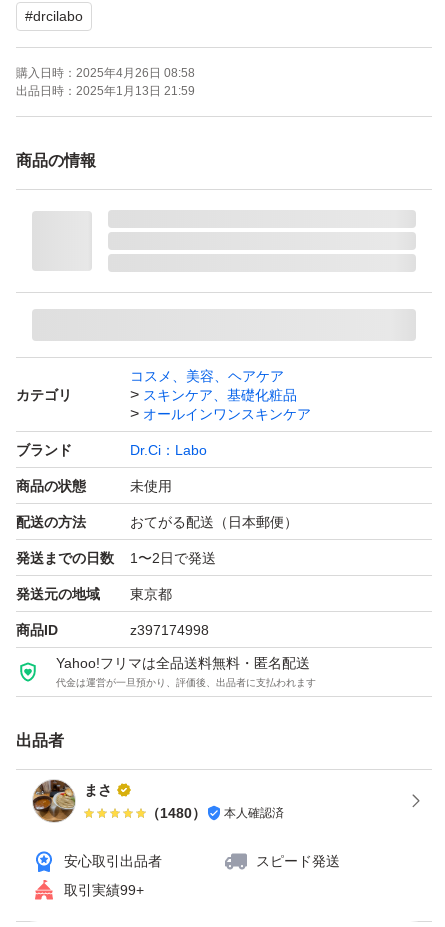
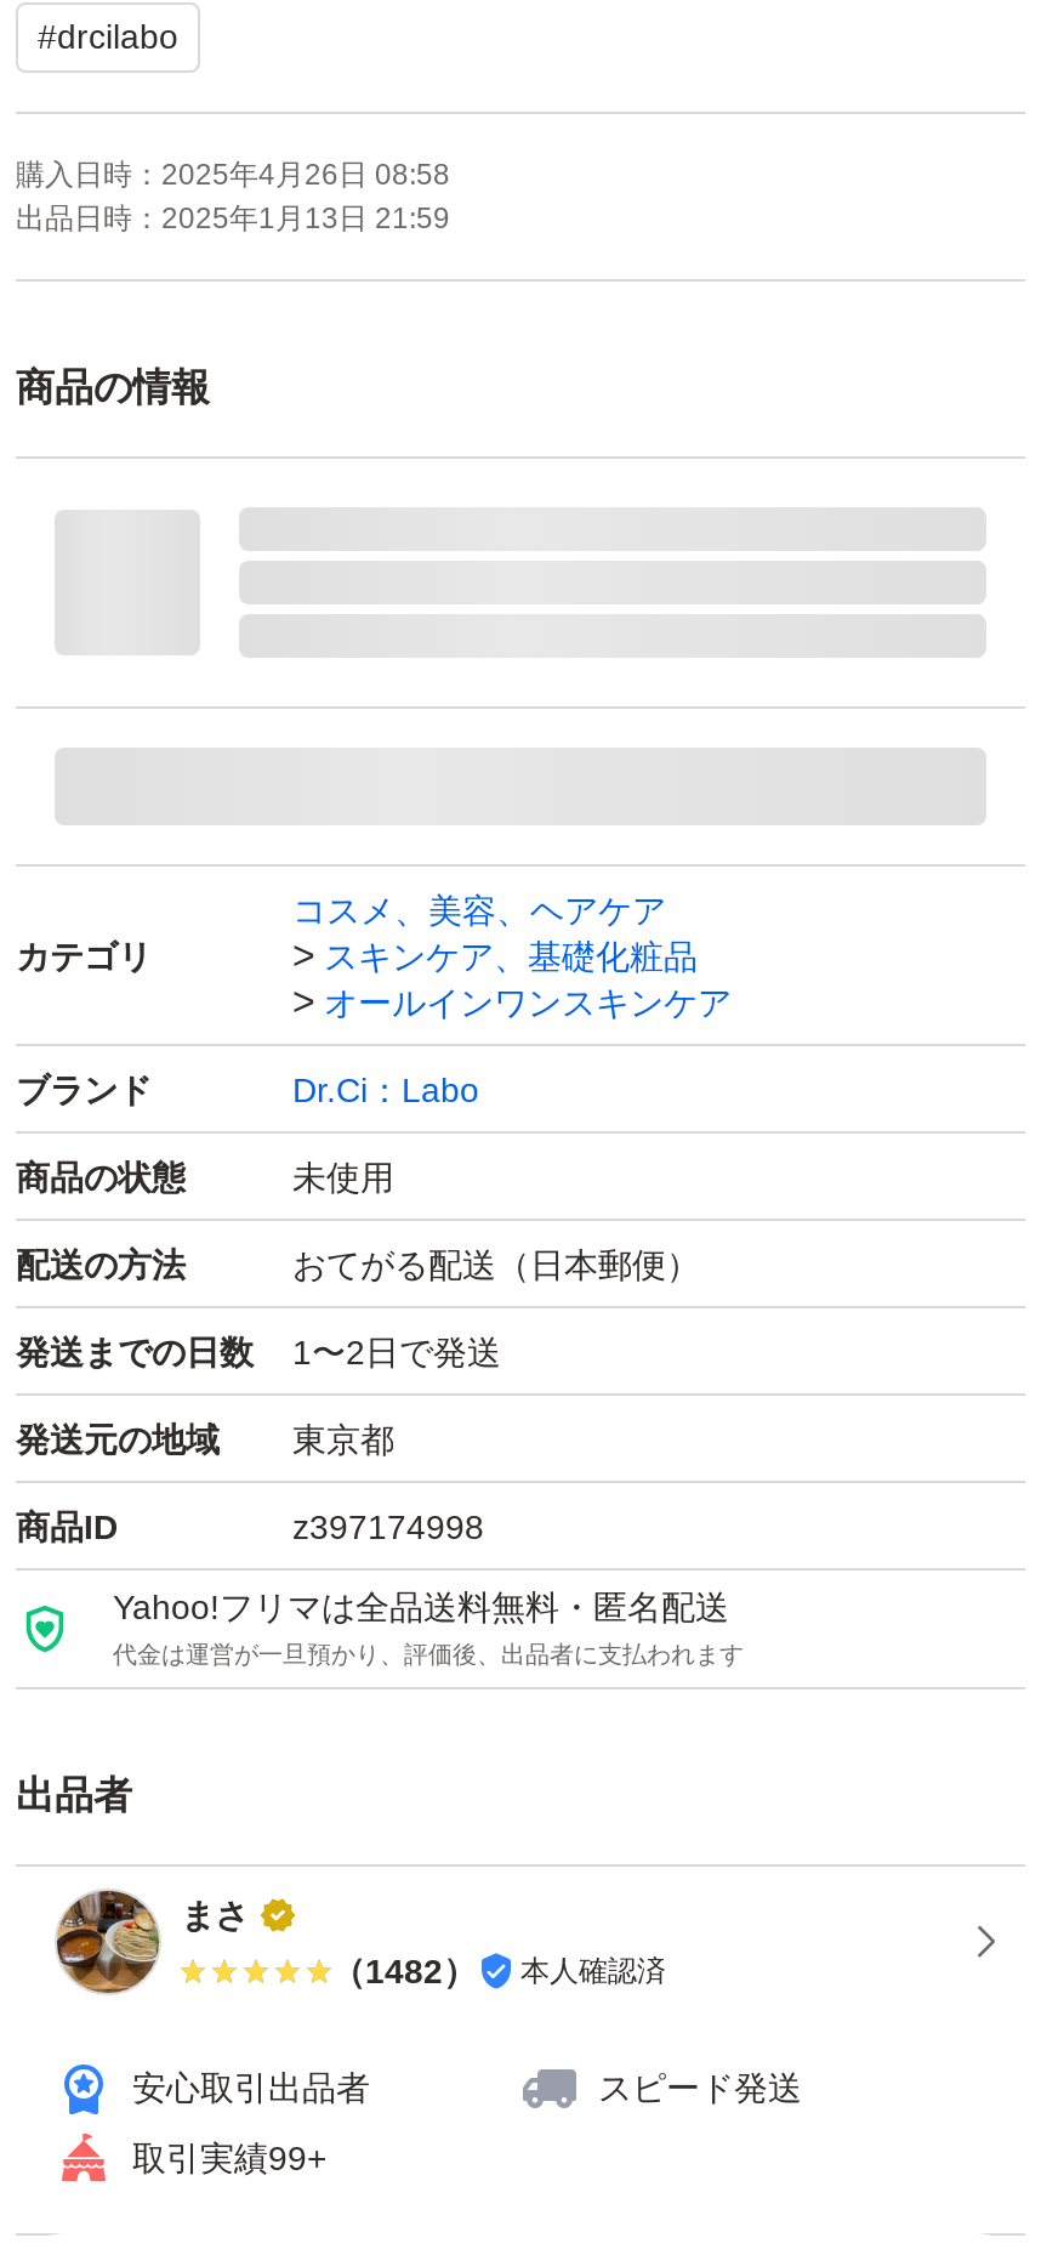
[146,805,206,821] （1480） -> [331,1951,477,1990] （1482）

